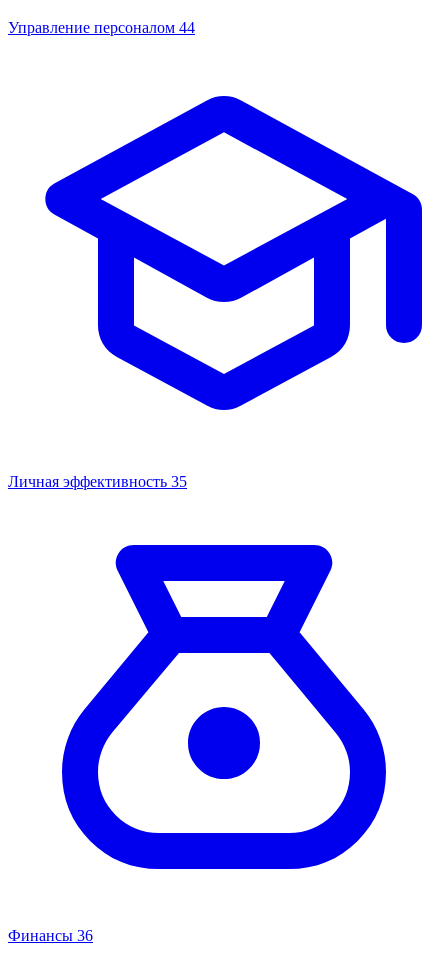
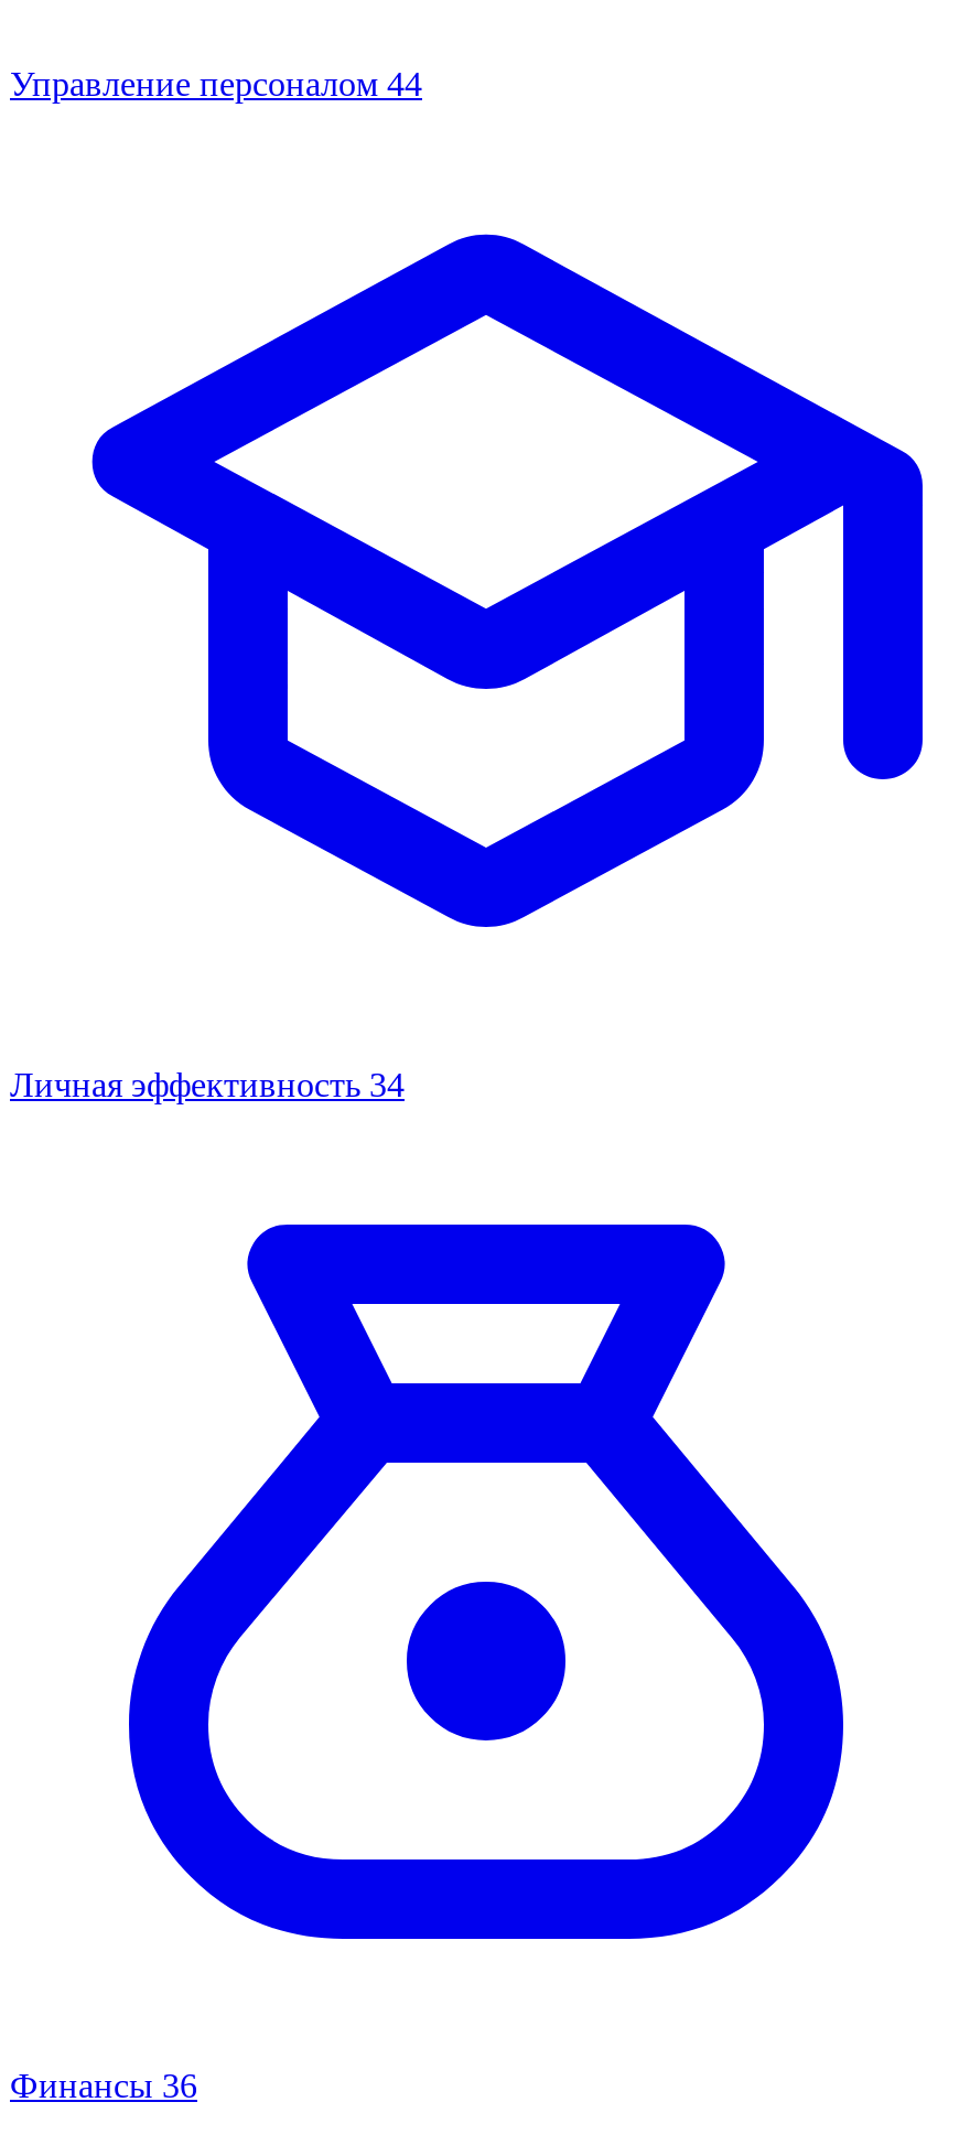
[8,473,187,490] Личная эффективность 35 -> [10,1066,405,1103] Личная эффективность 34

